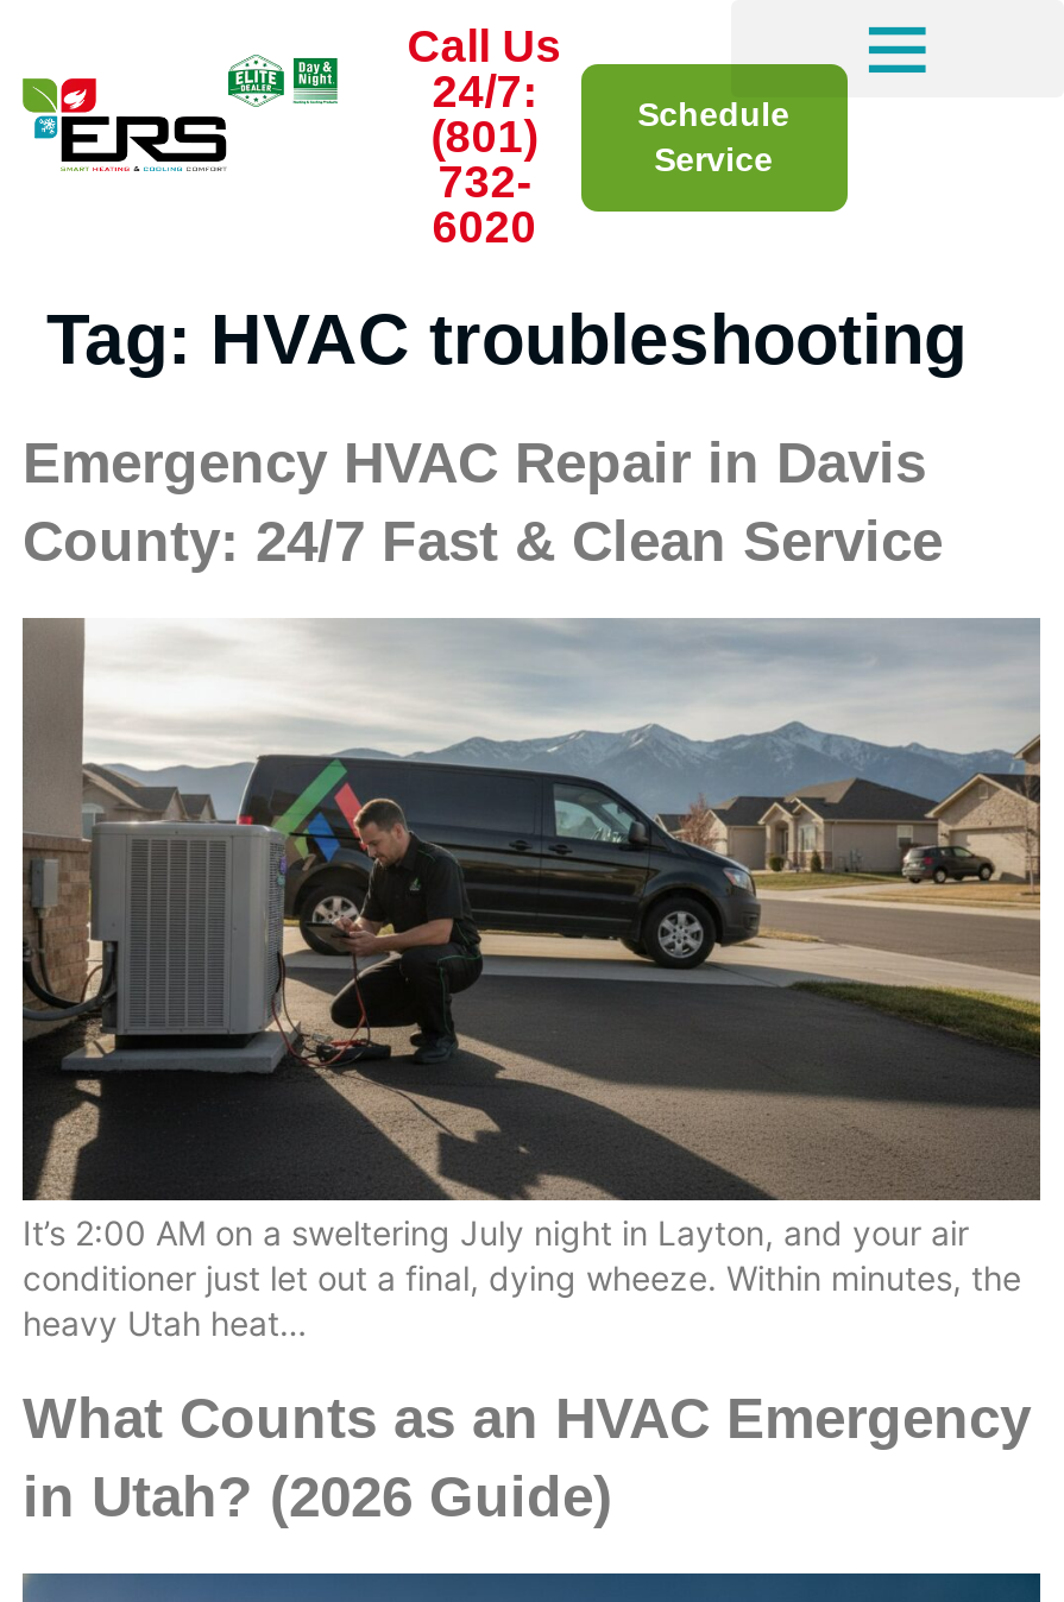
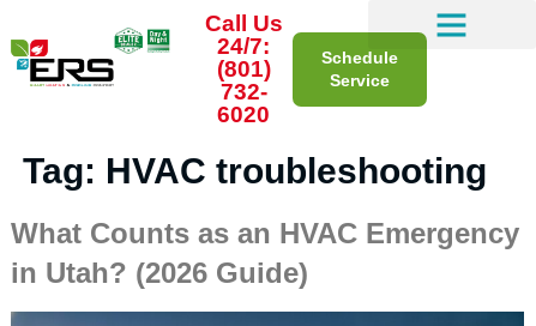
[23,430,943,573] Emergency HVAC Repair in Davis | County: 24/7 Fast & Clean Service -> none
[20,618,1043,1342] [image] | It’s 2:00 AM on a sweltering July night in Layton, and your air | conditioner just let out a final, dying wheeze. Within minutes, the | heavy Utah heat… -> none

